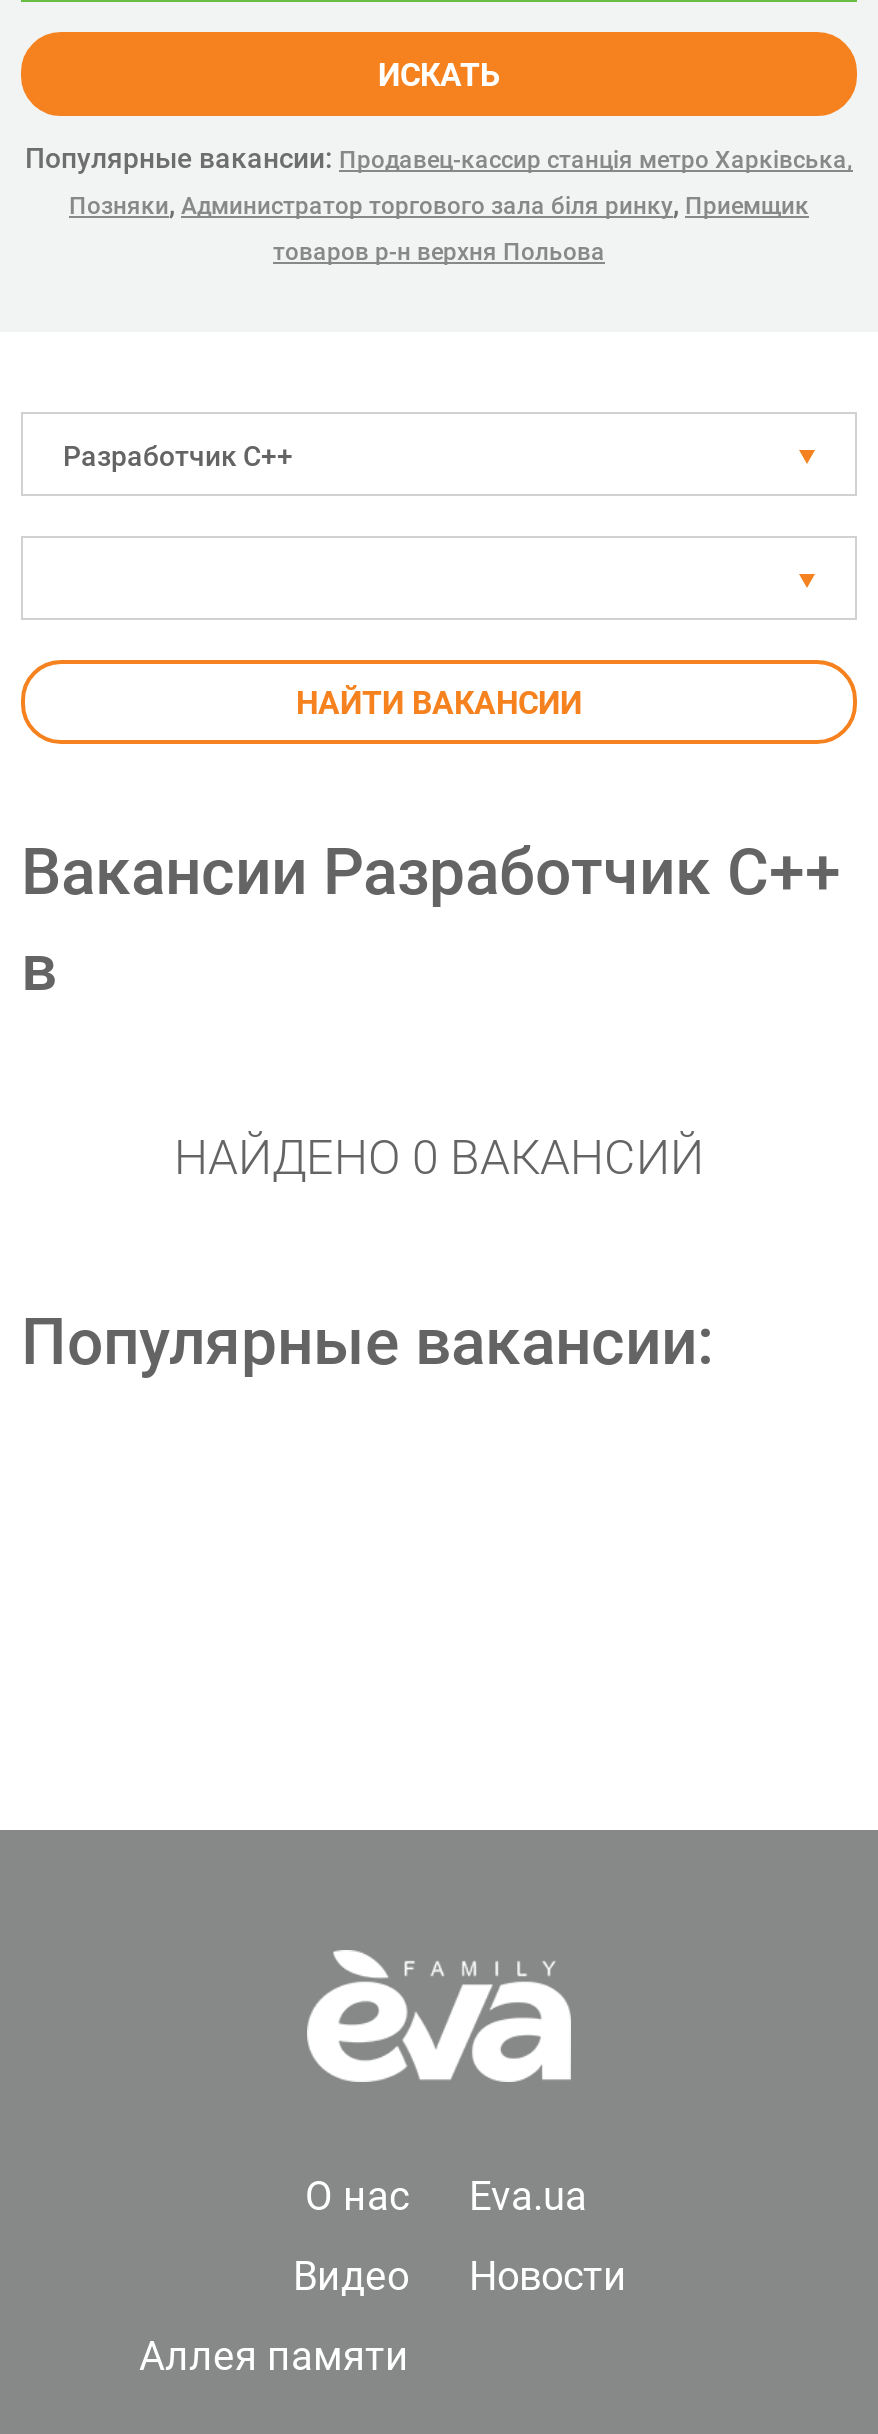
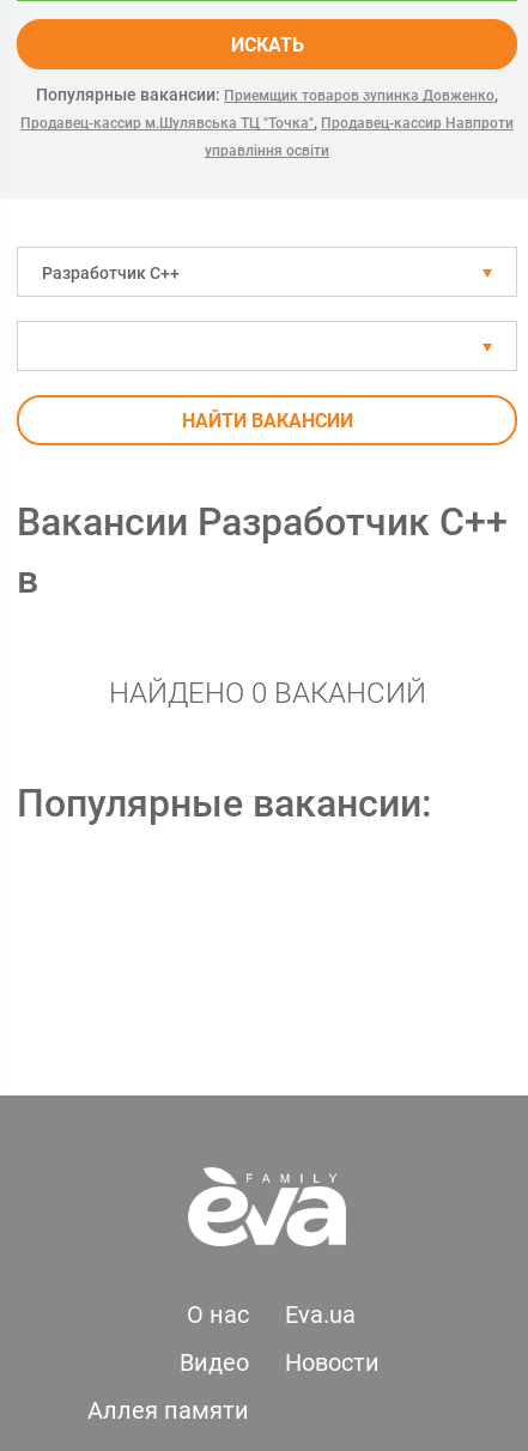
[25,142,853,220] Популярные вакансии: Продавец-кассир станція метро Харківська, | Позняки, Администратор торгового зала біля ринку, Приемщик -> [20,85,514,132] Популярные вакансии: Приемщик товаров зупинка Довженко, | Продавец-кассир м.Шулявська ТЦ "Точка", Продавец-кассир Навпроти
[273,238,605,266] товаров р-н верхня Польова -> [205,142,329,159] управління освіти

